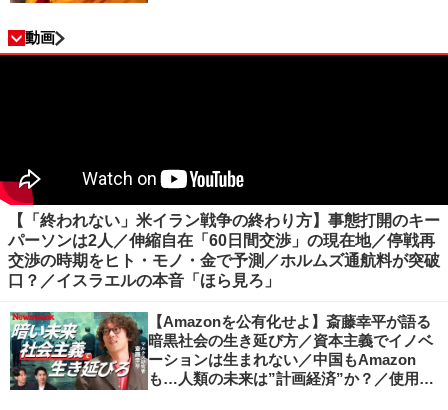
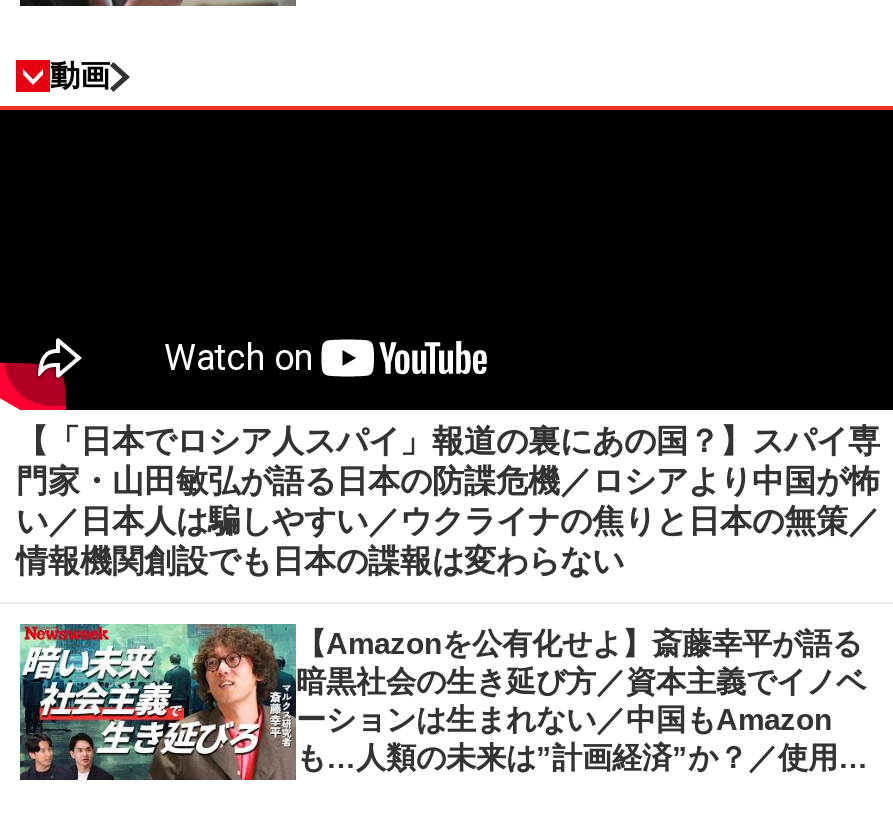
[8,212,440,289] 【「終われない」米イラン戦争の終わり方】事態打開のキー | パーソンは2人／伸縮自在「60日間交渉」の現在地／停戦再 | 交渉の時期をヒト・モノ・金で予測／ホルムズ通航料が突破 | 口？／イスラエルの本音「ほら見ろ」 -> [16,424,880,578] 【「日本でロシア人スパイ」報道の裏にあの国？】スパイ専 | 門家・山田敏弘が語る日本の防諜危機／ロシアより中国が怖 | い／日本人は騙しやすい／ウクライナの焦りと日本の無策／ | 情報機関創設でも日本の諜報は変わらない

